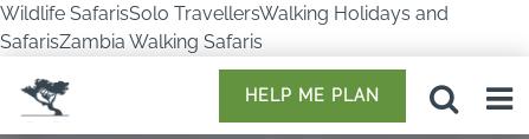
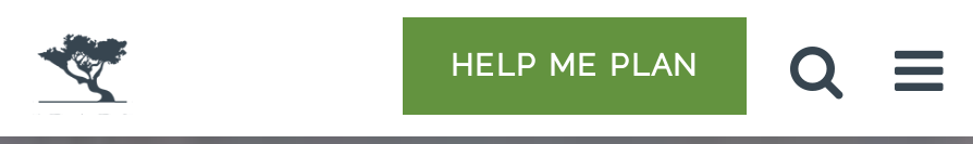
[0,2,449,53] Wildlife SafarisSolo TravellersWalking Holidays and | SafarisZambia Walking Safaris -> none

